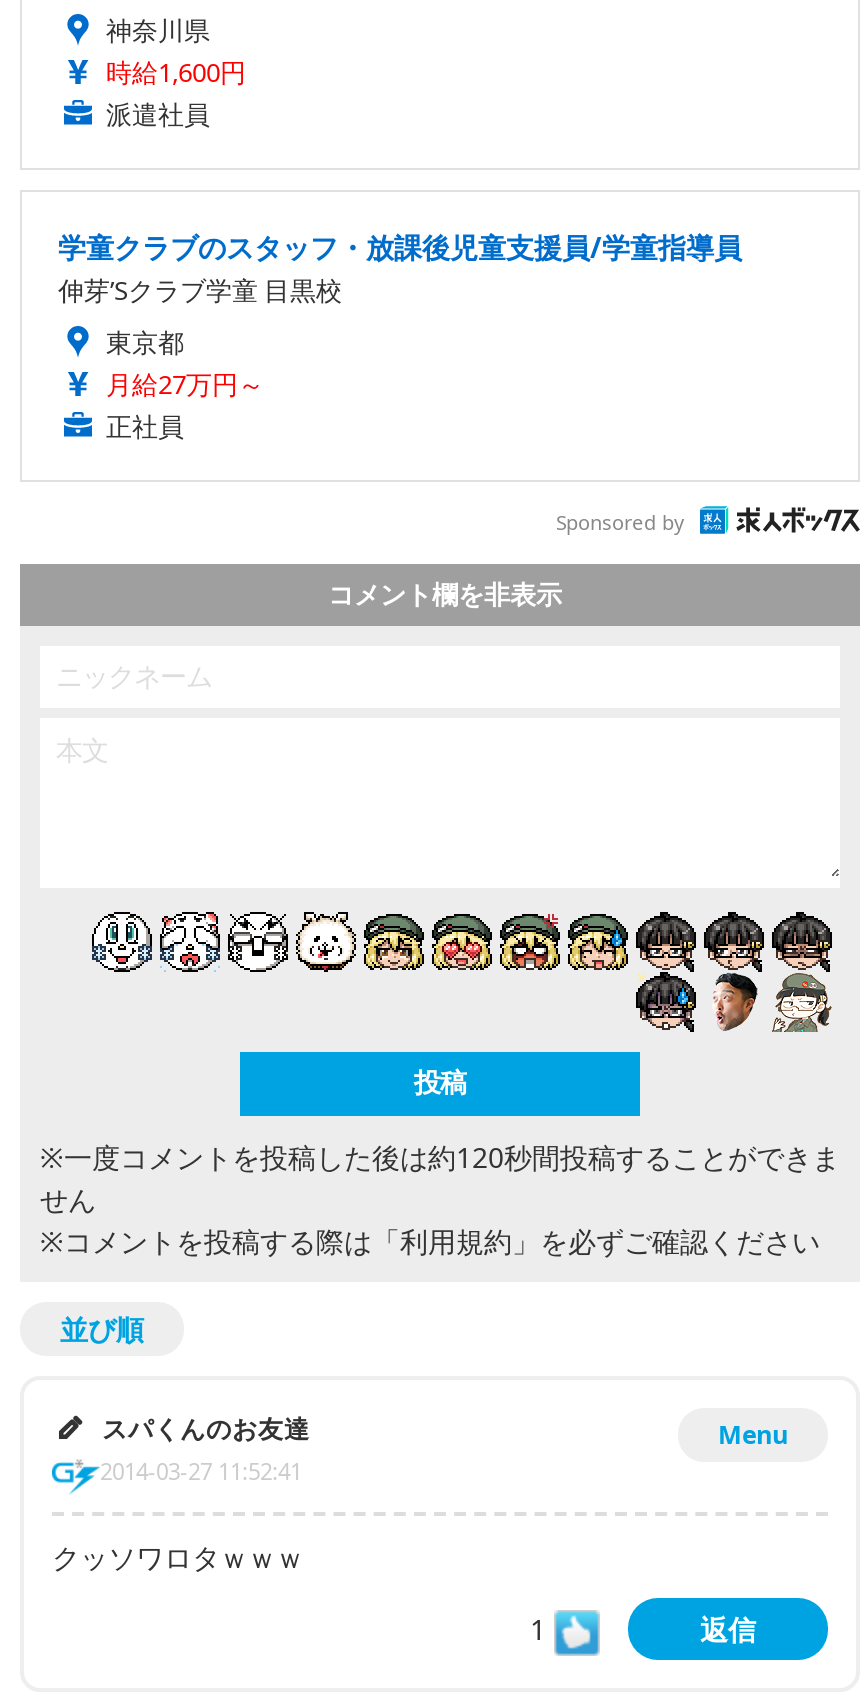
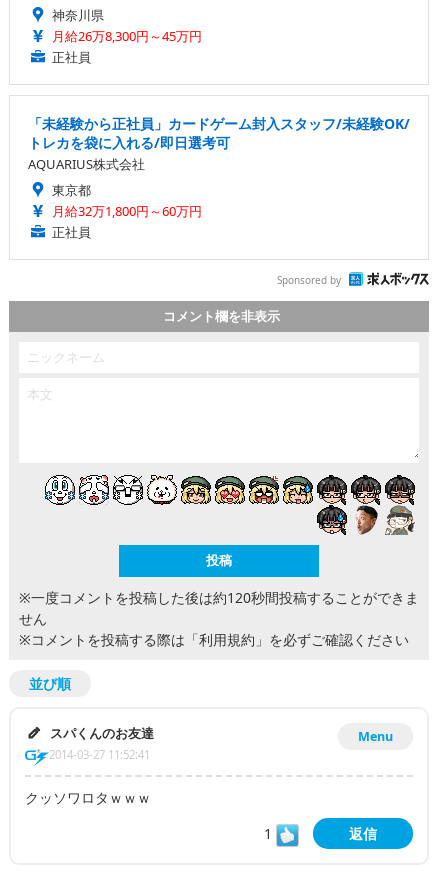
[106,54,246,132] 時給1,600円 | 派遣社員 -> [52,27,202,66] 月給26万8,300円～45万円 | 正社員
[58,228,742,308] 学童クラブのスタッフ・放課後児童支援員/学童指導員 | 伸芽’Sクラブ学童 目黒校 -> [28,114,410,173] 「未経験から正社員」カードゲーム封入スタッフ/未経験OK/ | トレカを袋に入れる/即日選考可 | AQUARIUS株式会社
[106,366,264,402] 月給27万円～ -> [52,202,202,220] 月給32万1,800円～60万円

